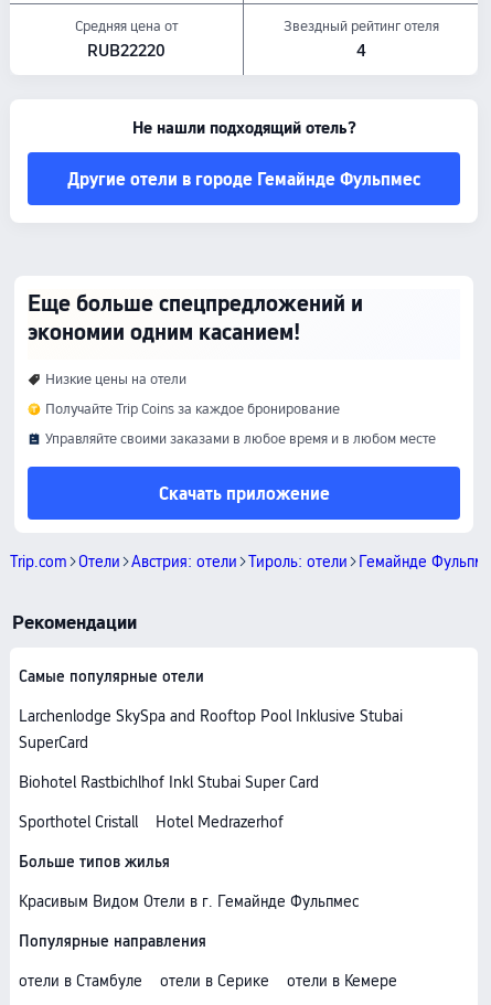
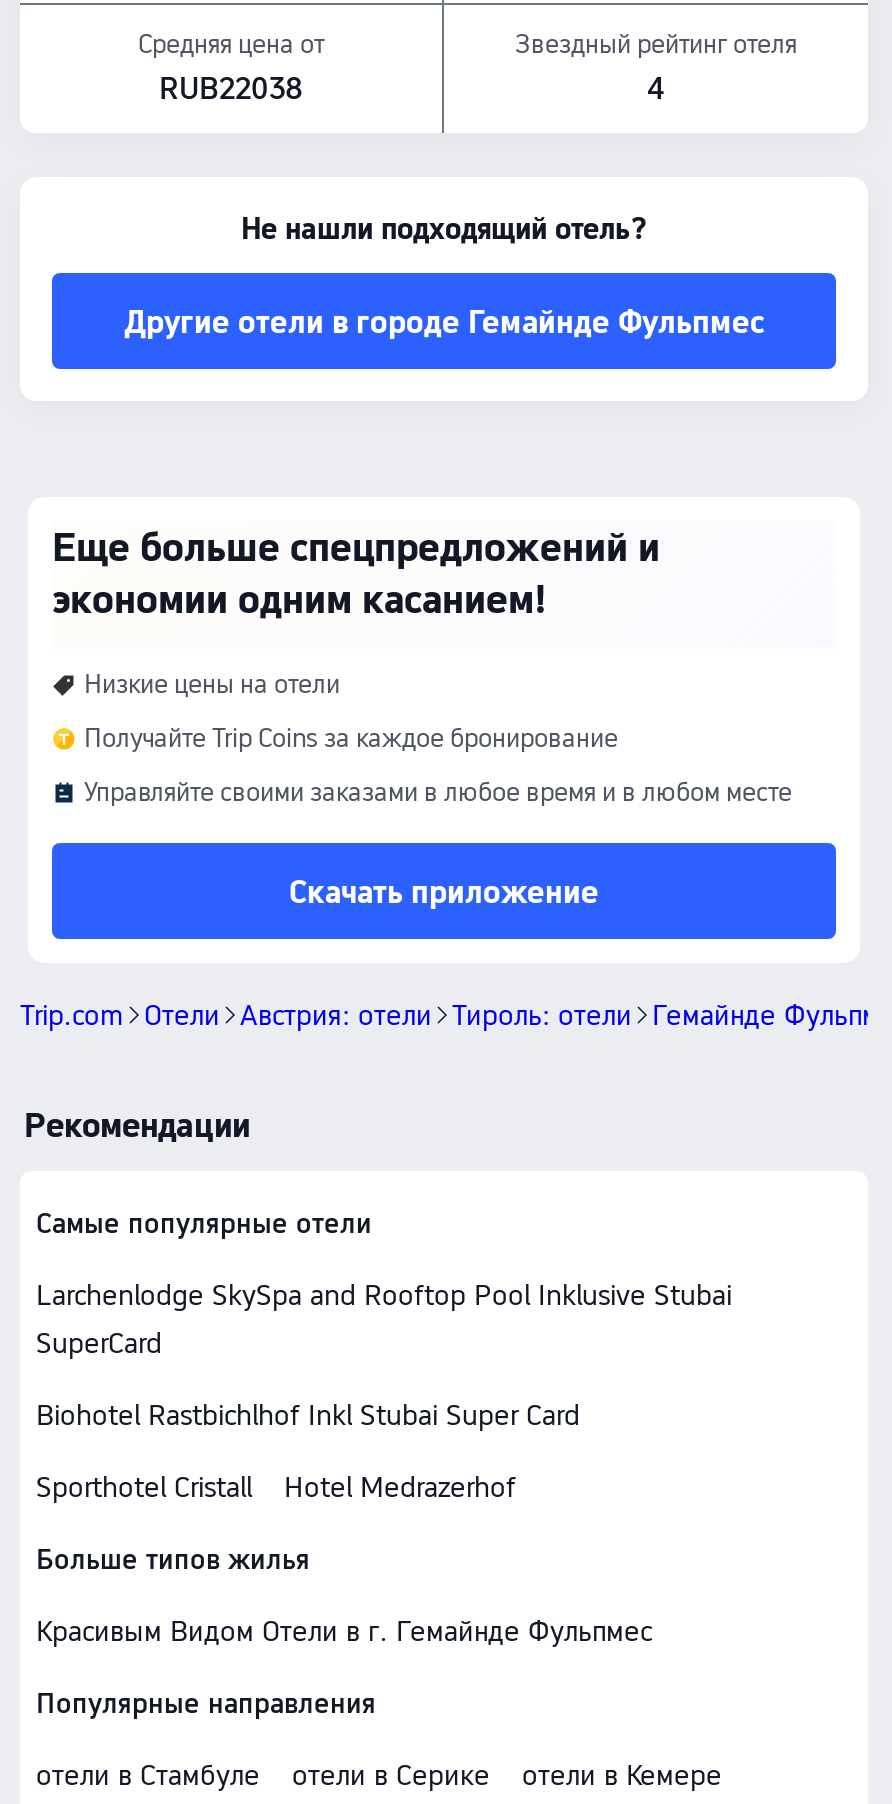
[87,41,166,61] RUB22220 -> [159,71,303,107] RUB22038

